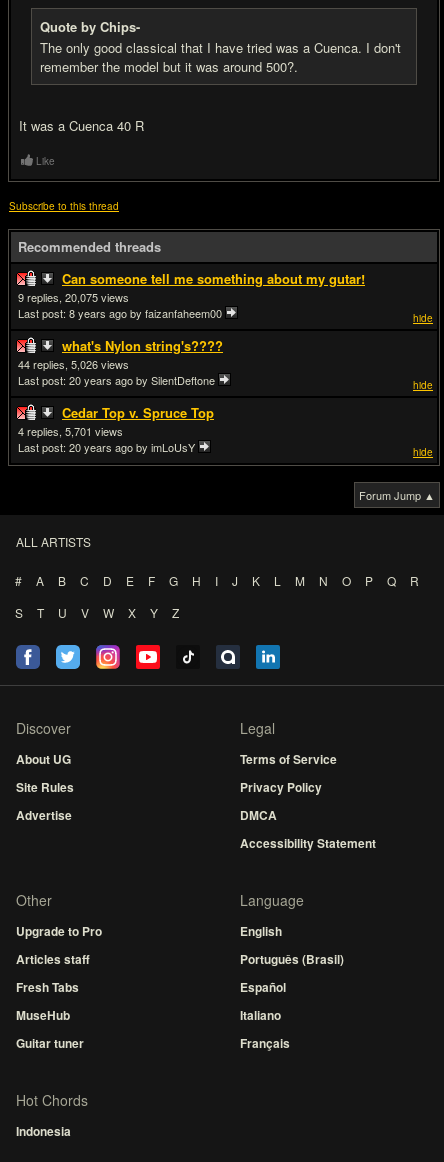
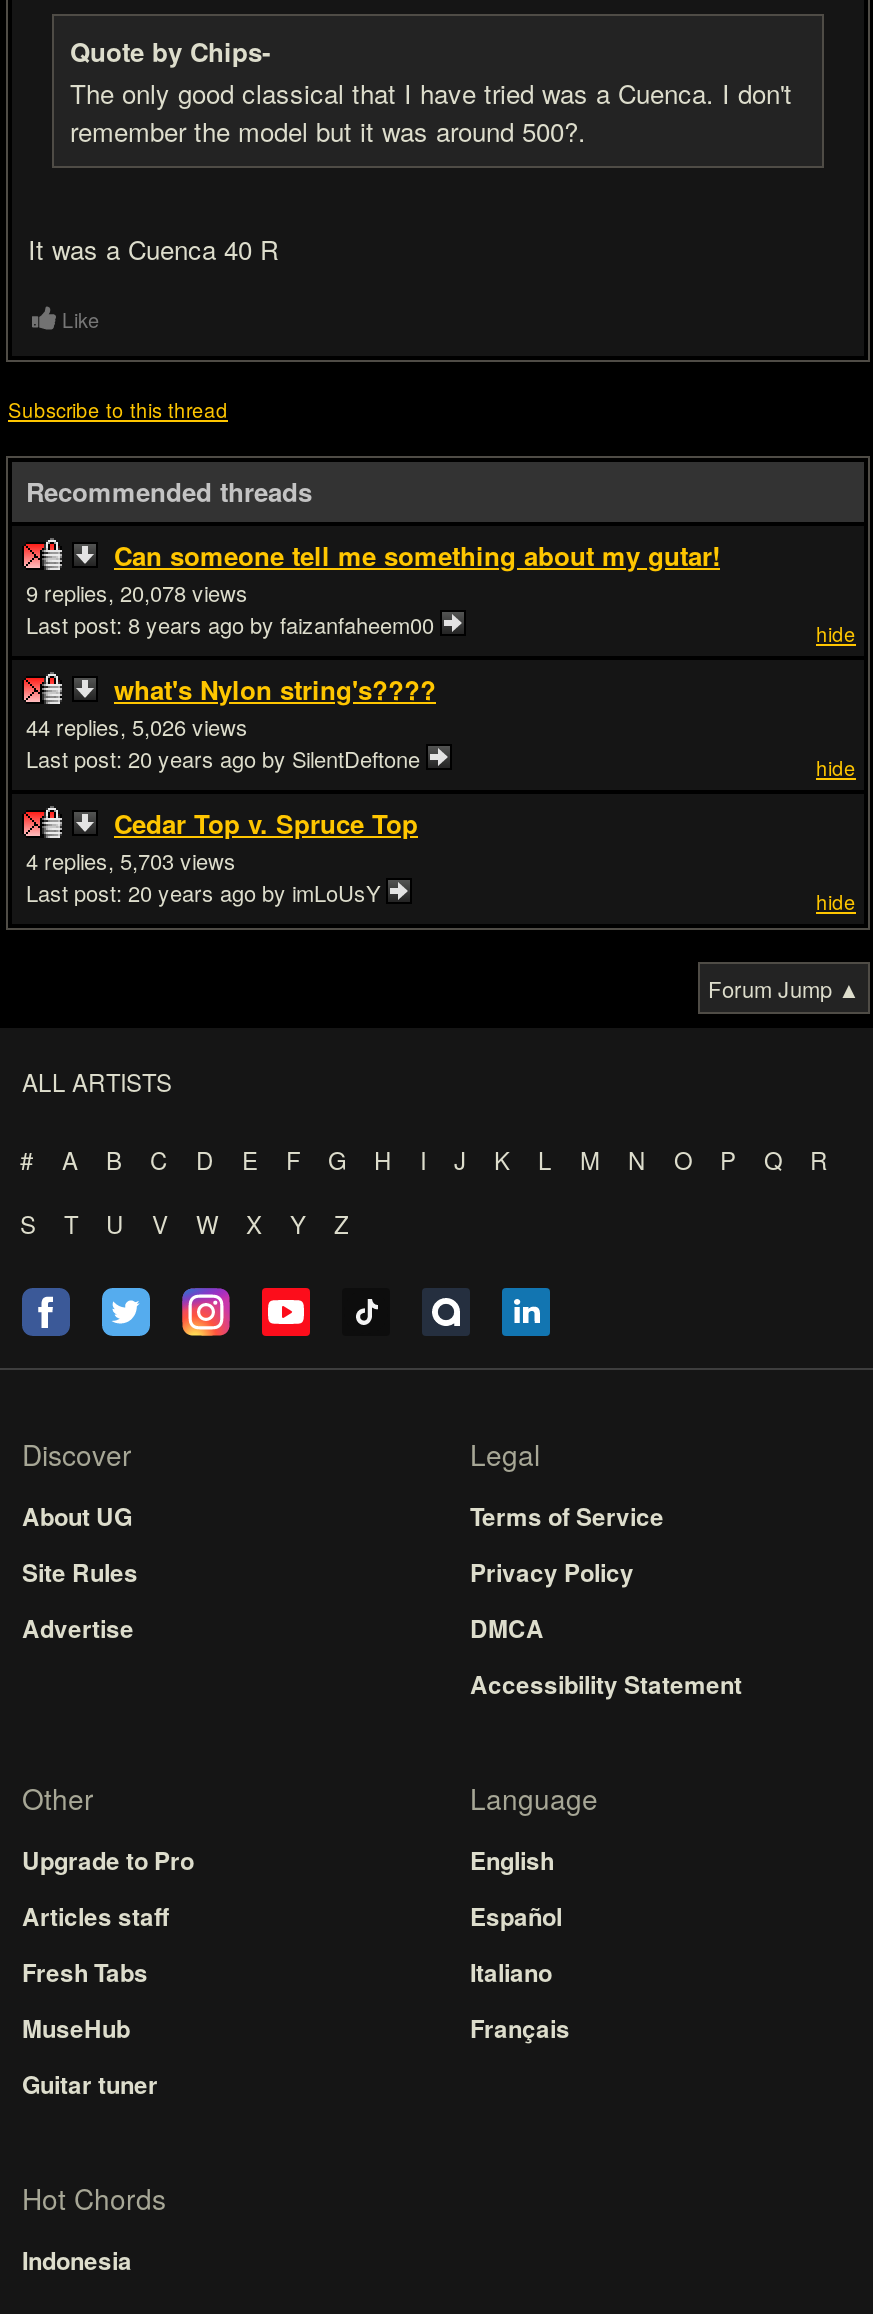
[65,289,98,305] 20,075 -> [120,576,186,608] 20,078
[65,423,92,439] 5,701 -> [120,844,174,876] 5,703
[240,950,344,968] Português (Brasil) -> none
moved [240,978,290,1052] -> [470,1898,570,2046]: Español | Italiano | Français

